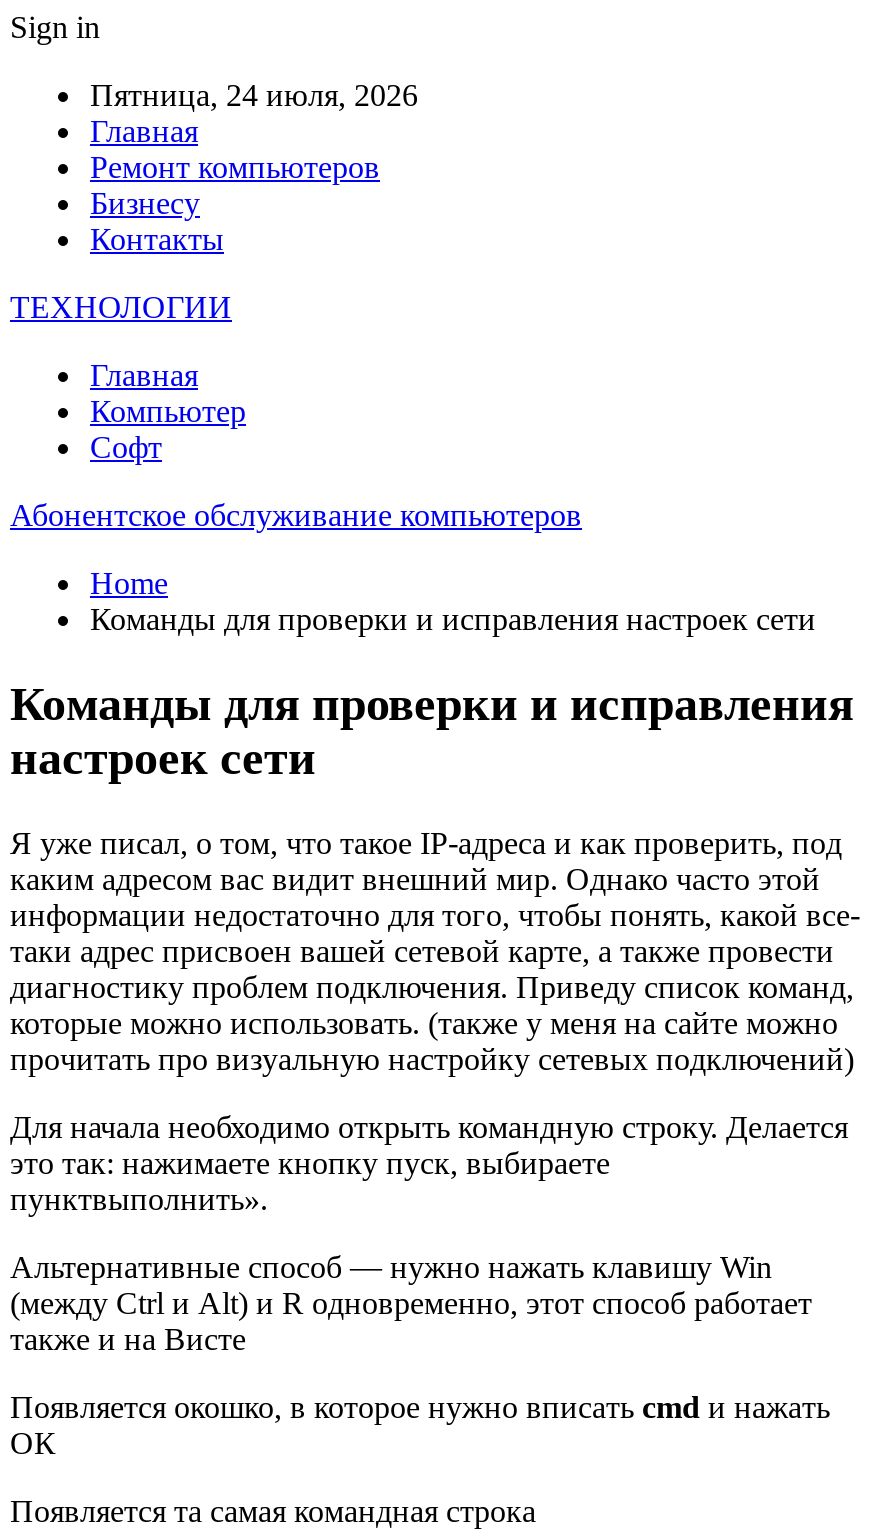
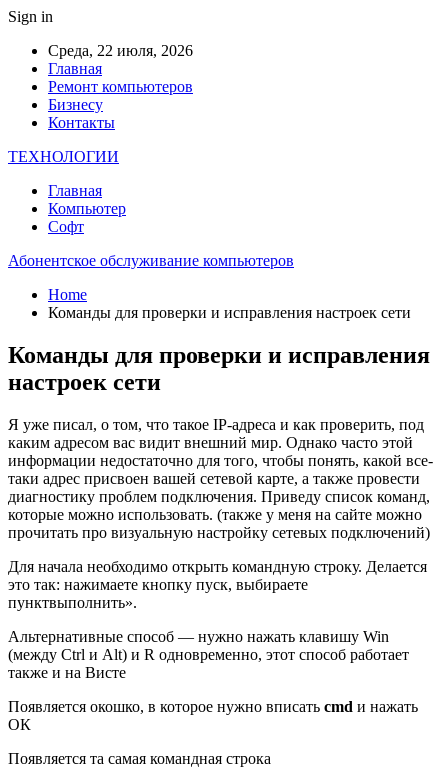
[90,78,418,112] Пятница, 24 июля, 2026 -> [48,42,193,59] Среда, 22 июля, 2026

